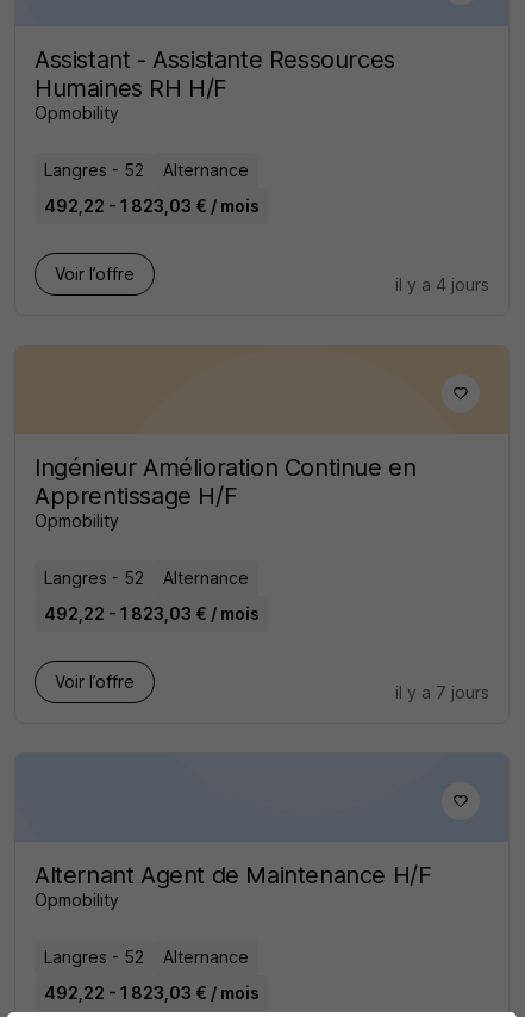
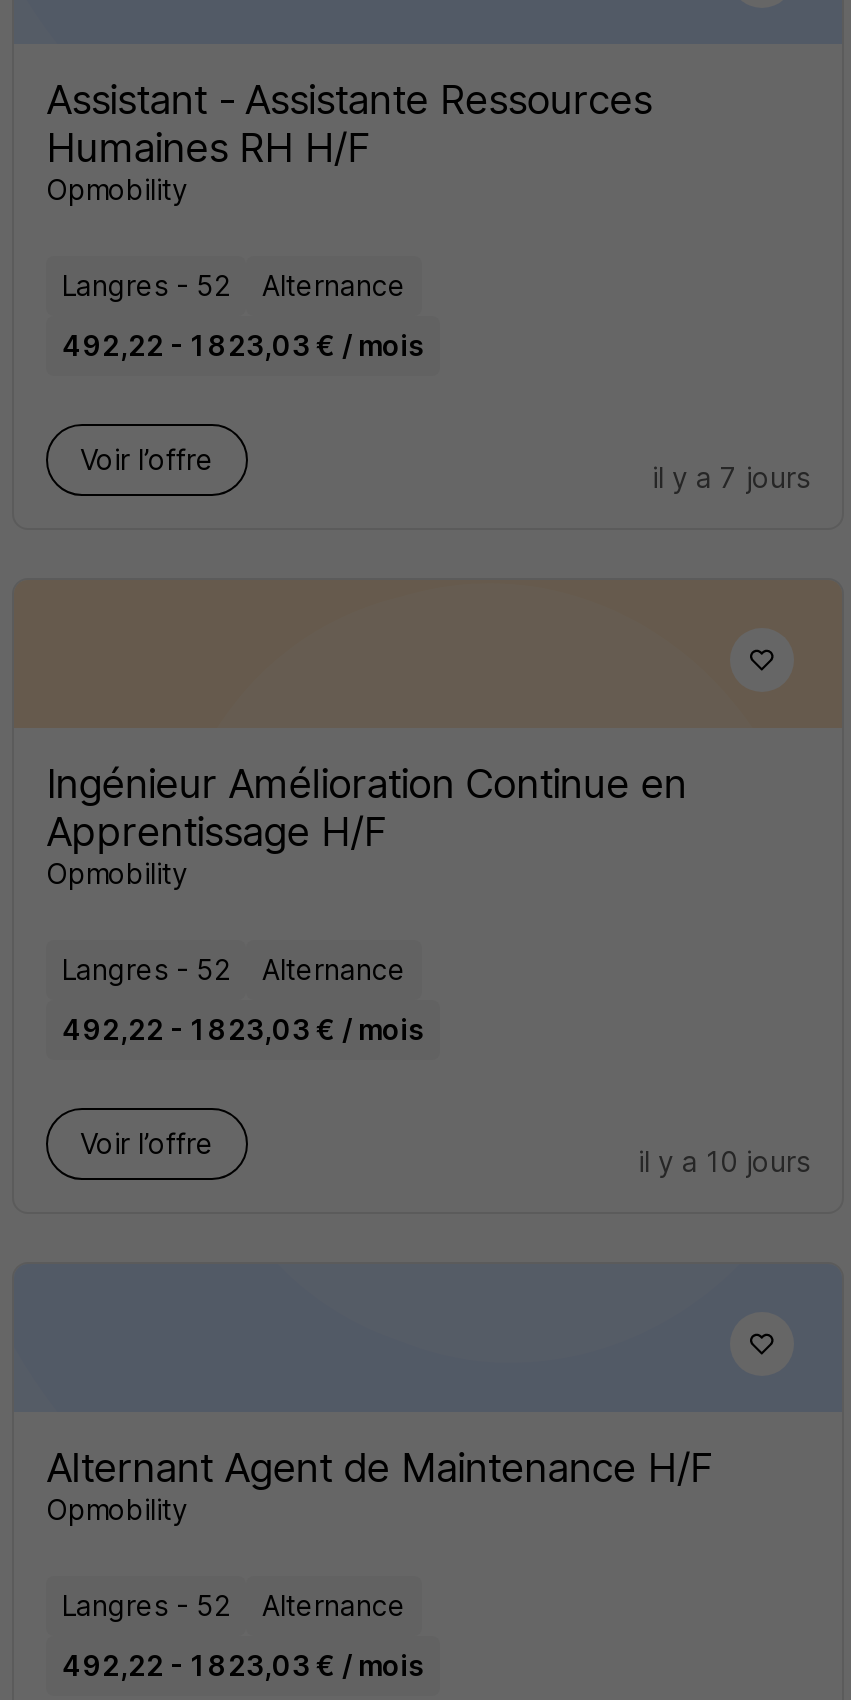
[395,274,489,294] il y a 4 jours -> [652,460,810,494] il y a 7 jours
[395,682,489,702] il y a 7 jours -> [638,1144,810,1178] il y a 10 jours

